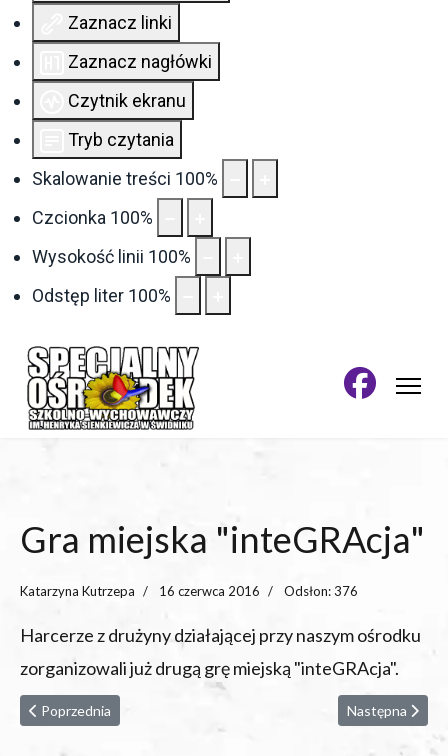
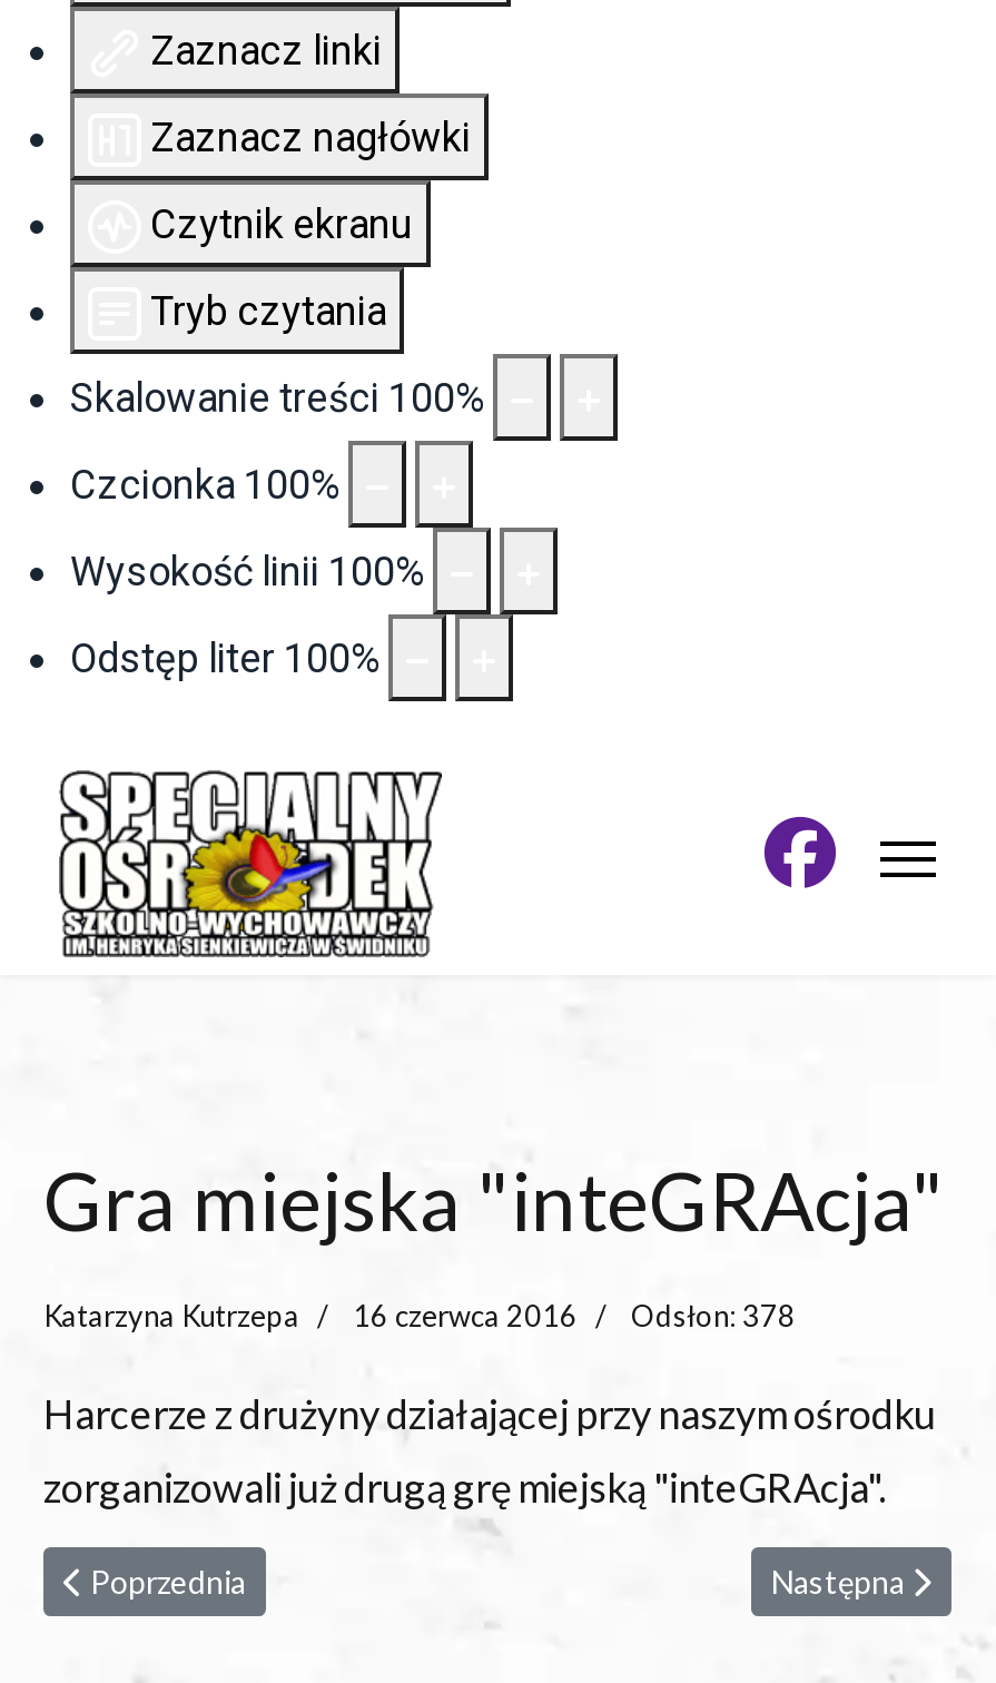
[20,583,358,599] Katarzyna Kutrzepa 16 czerwca 2016 Odsłon: 376 -> [43,1298,796,1333] Katarzyna Kutrzepa 16 czerwca 2016 Odsłon: 378

